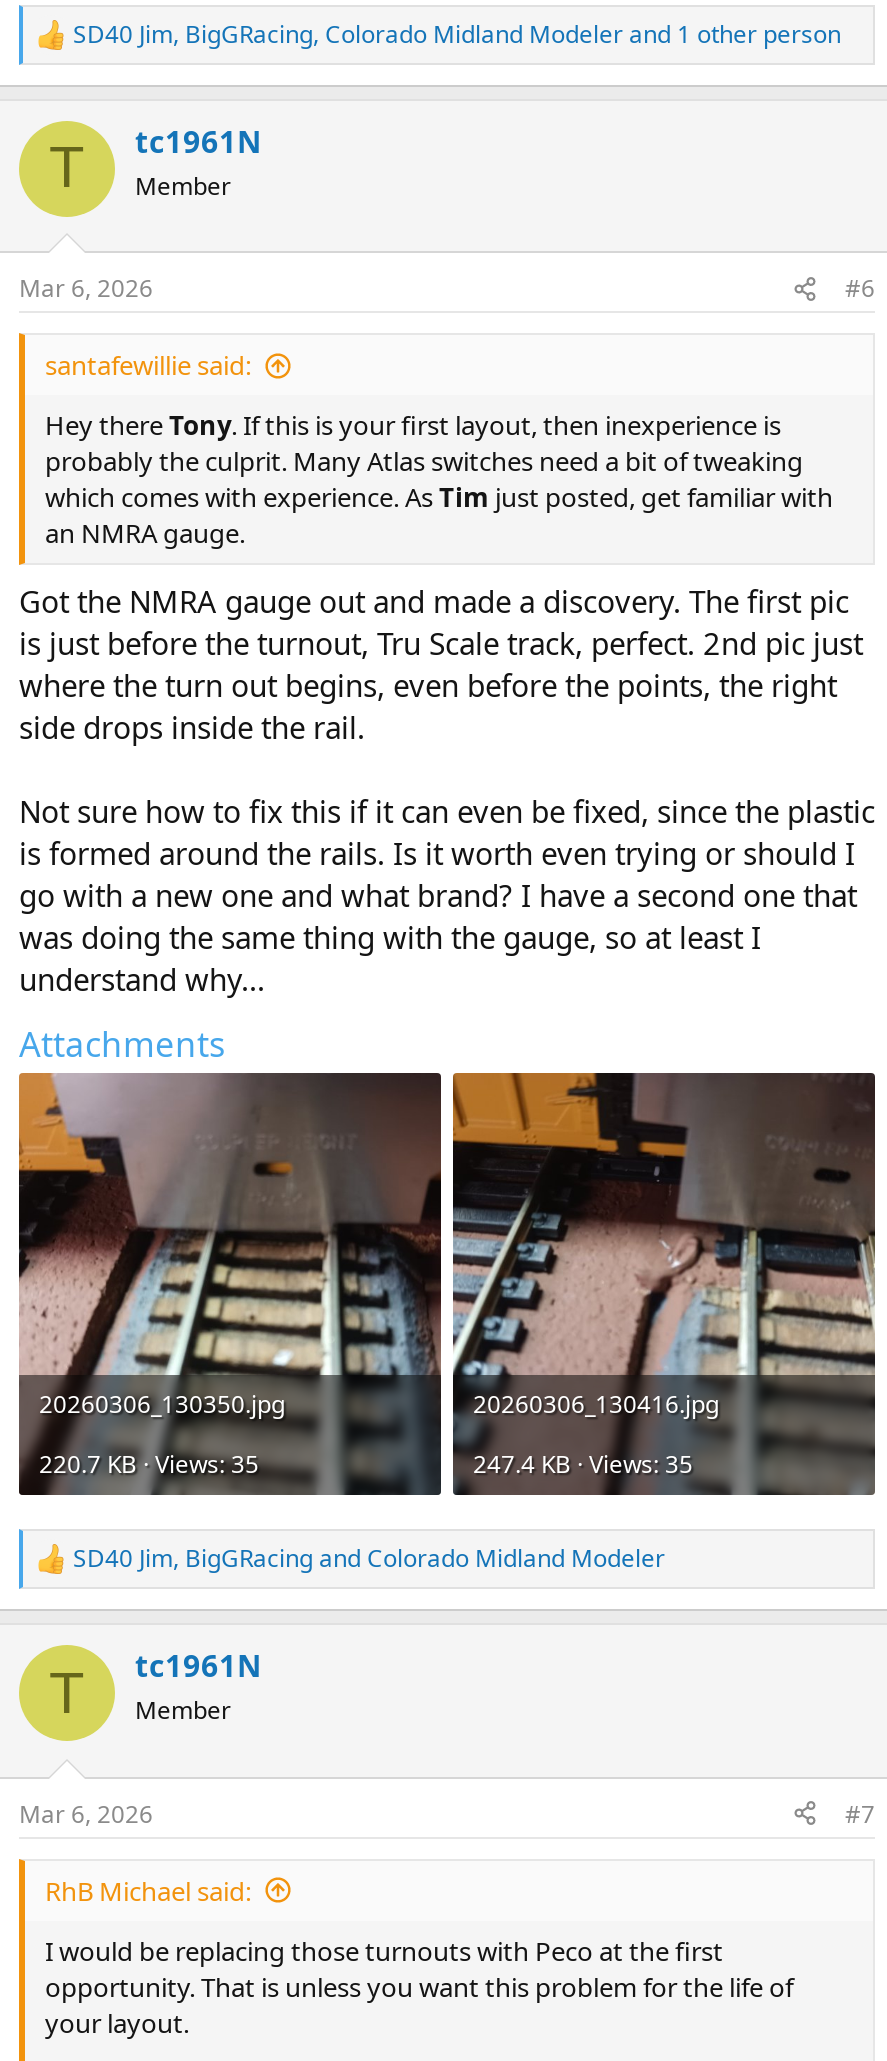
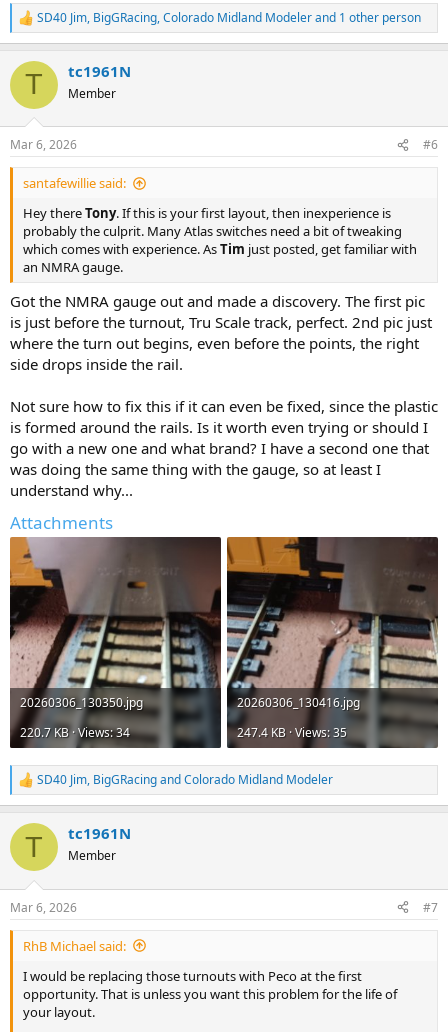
[39,1446,259,1480] 220.7 KB · Views: 35 -> [20,723,130,740] 220.7 KB · Views: 34

